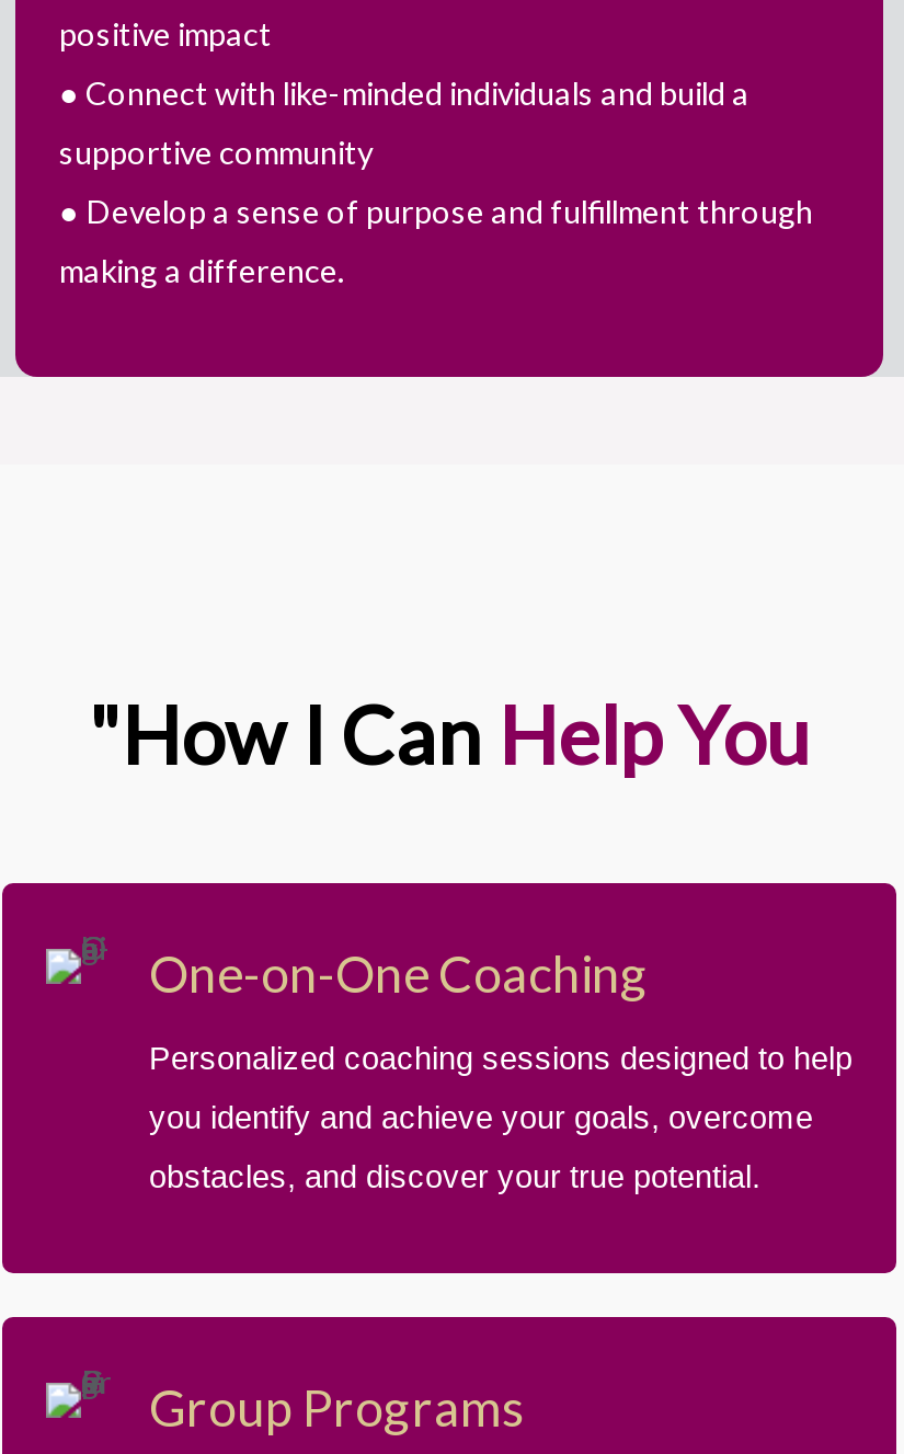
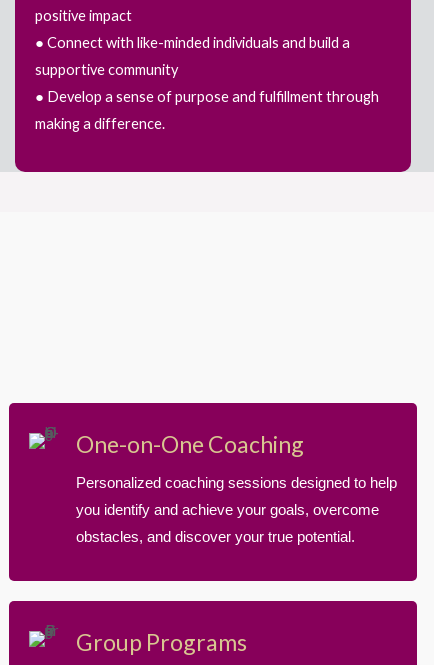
[89,685,810,782] "How I Can Help You -> none

